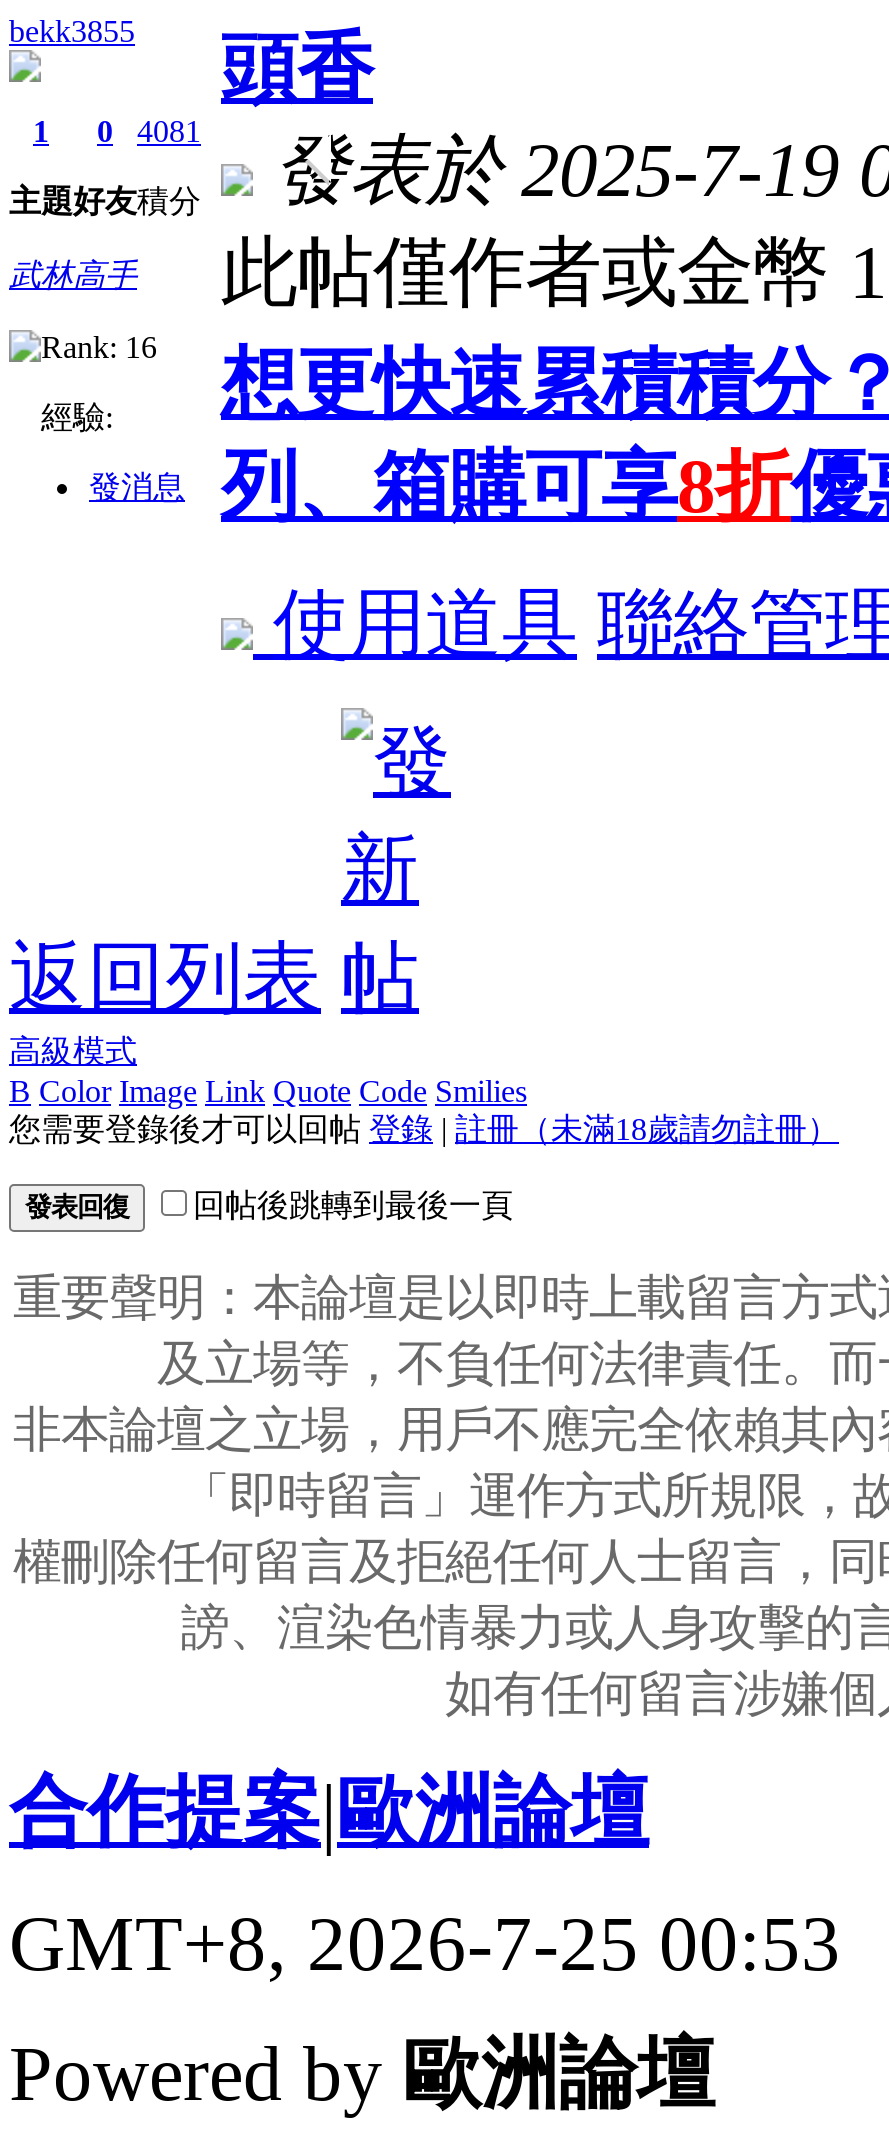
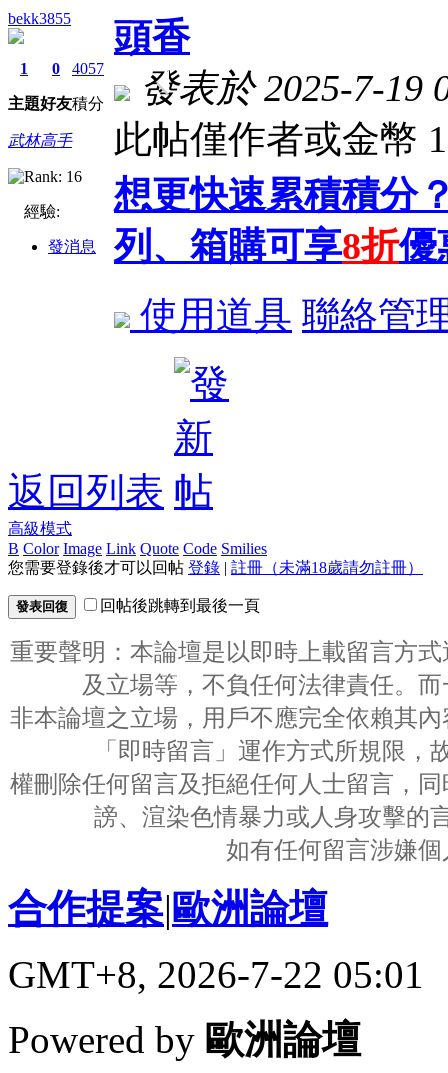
[33,114,201,148] 1 0 4081 -> [20,60,104,77] 1 0 4057
[9,1900,841,1986] GMT+8, 2026-7-25 00:53 -> [8,953,424,996] GMT+8, 2026-7-22 05:01

